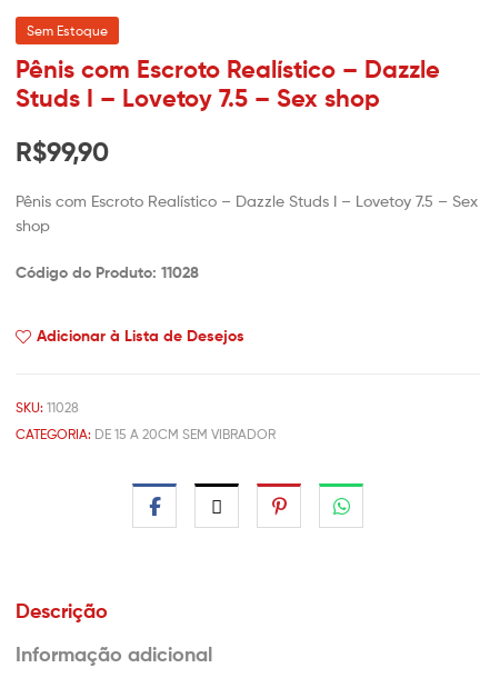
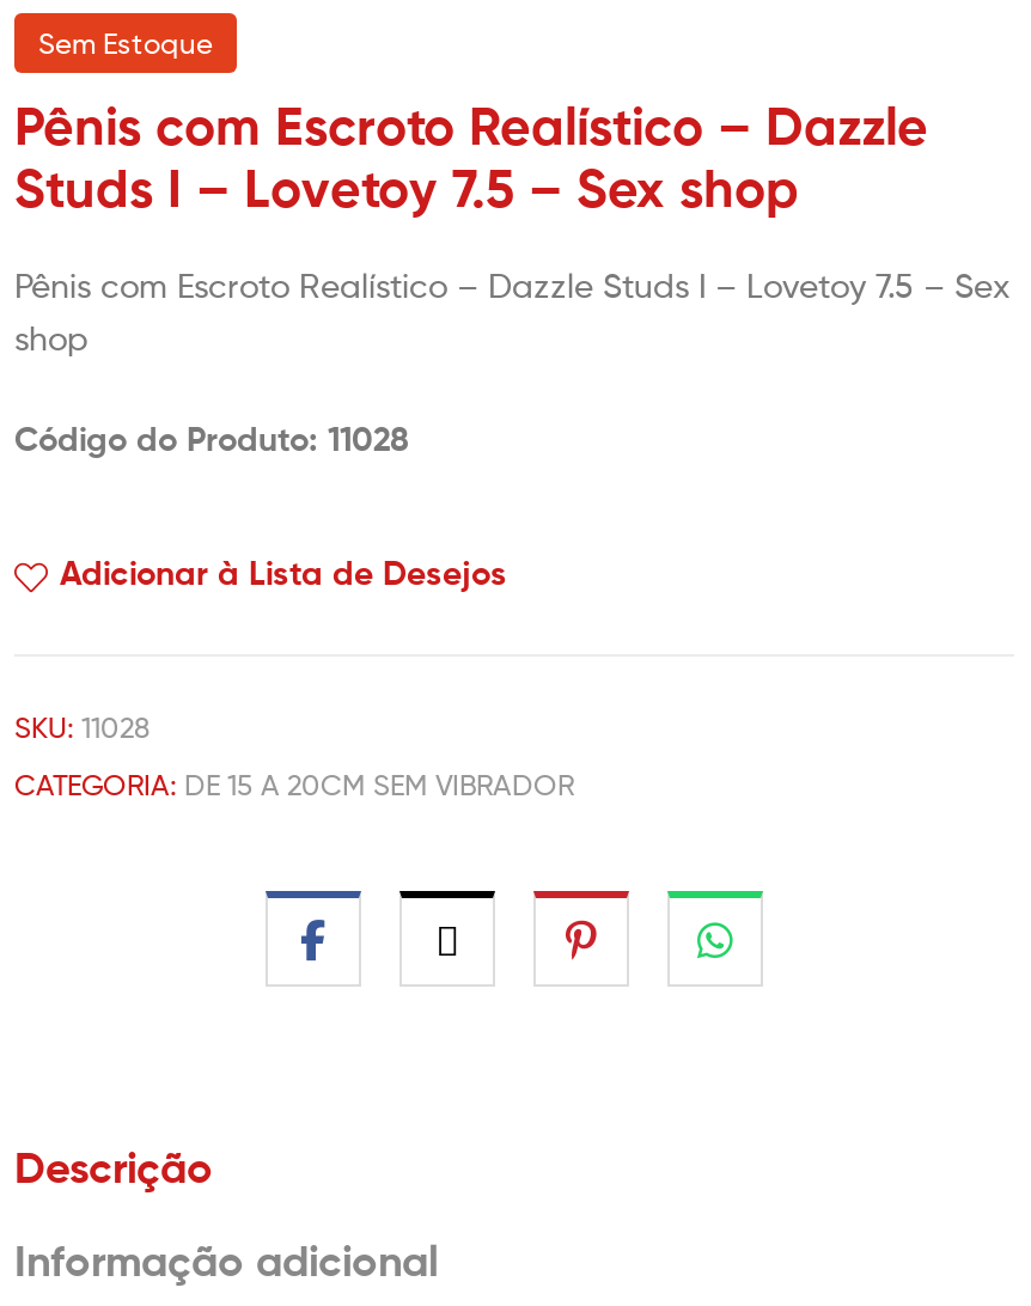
[16,135,109,168] R$99,90 -> none

